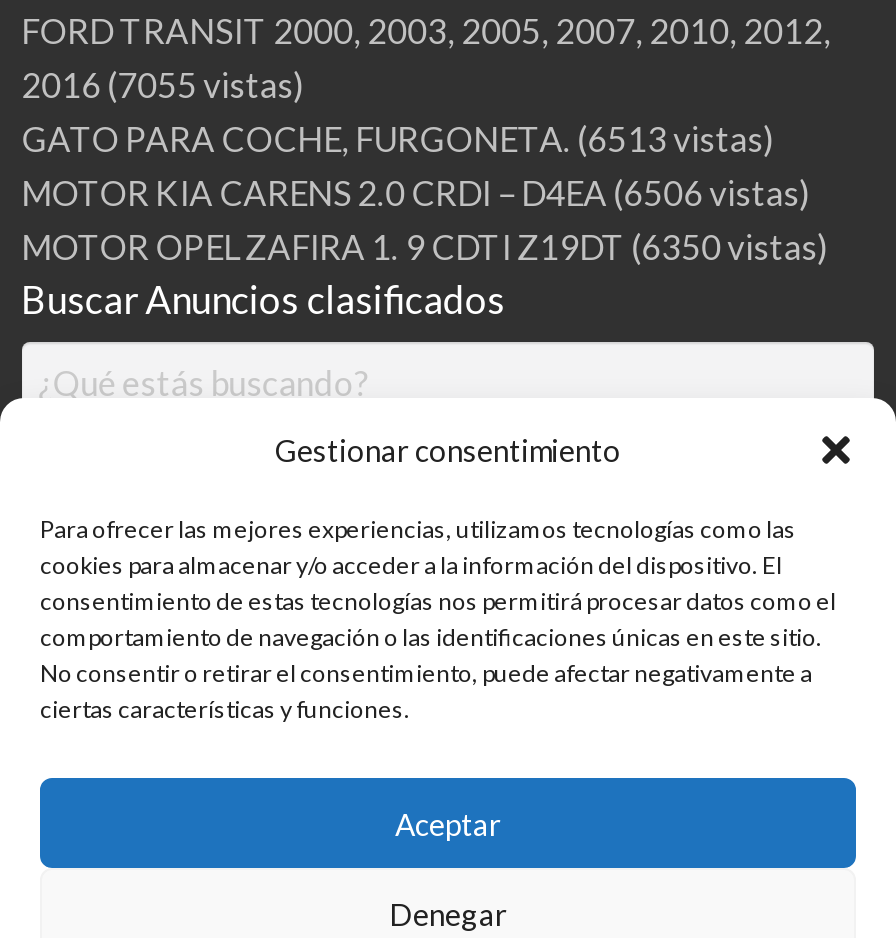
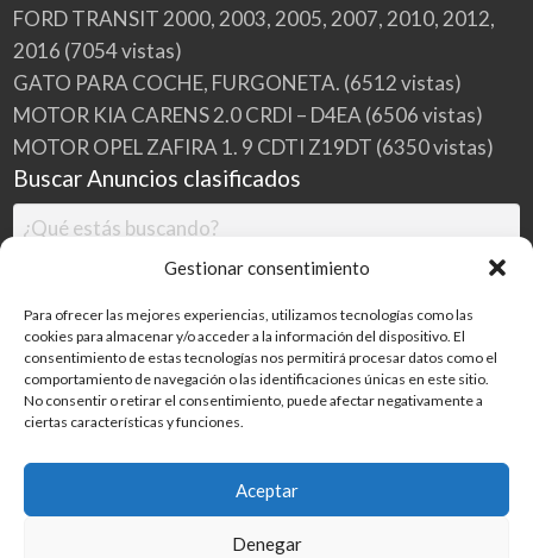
[21,63,305,105] 2016 (7055 vistas) -> [13,38,182,63] 2016 (7054 vistas)
[21,117,775,159] GATO PARA COCHE, FURGONETA. (6513 vistas) -> [13,70,461,95] GATO PARA COCHE, FURGONETA. (6512 vistas)

